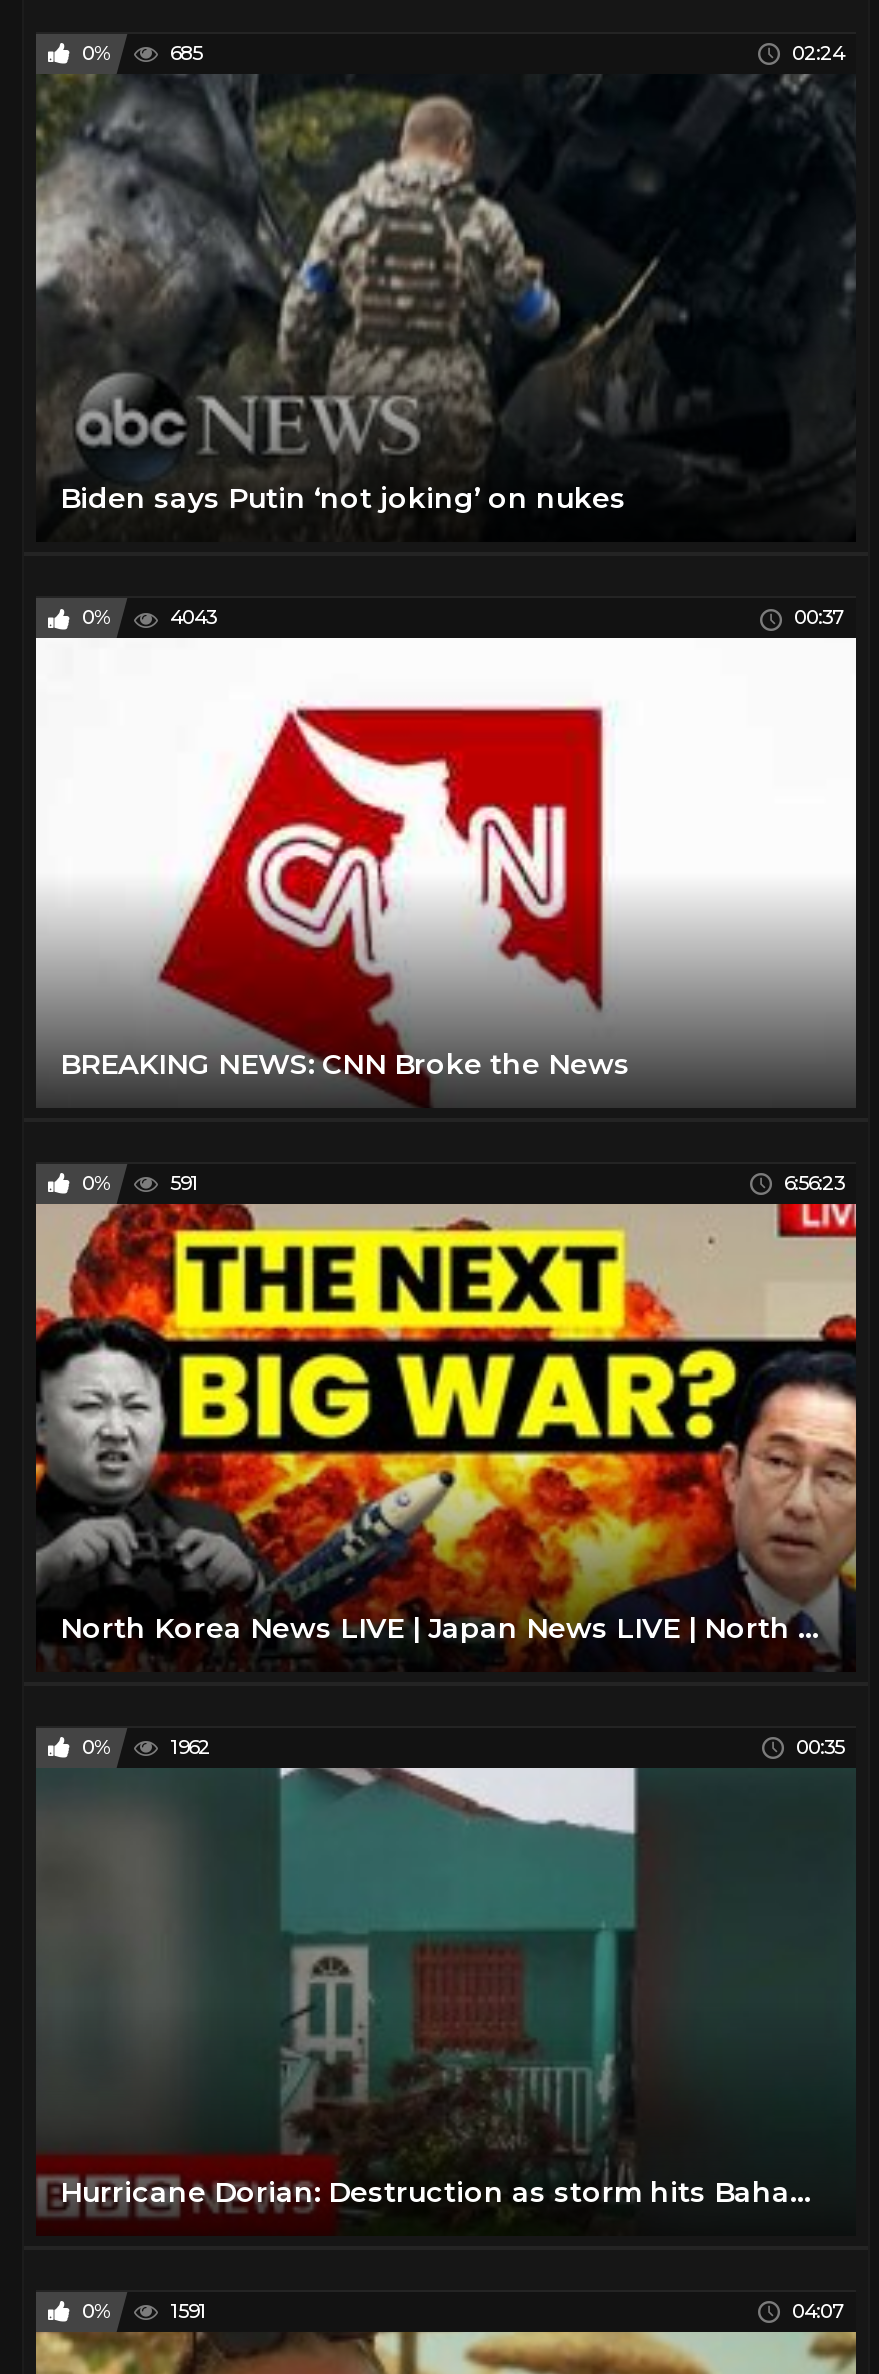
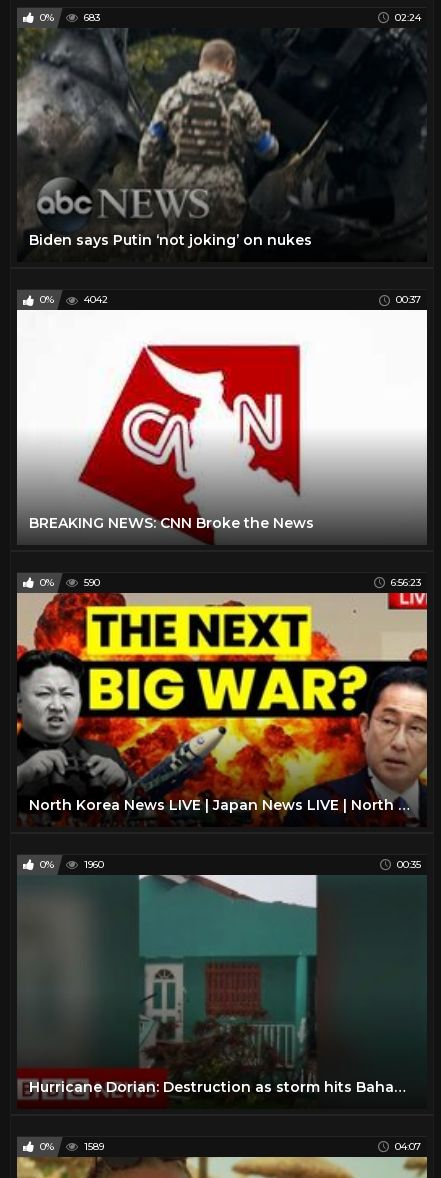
[170,40,202,66] 685 -> [84,11,100,24] 683
[170,605,216,631] 4043 -> [84,293,108,306] 4042
[170,1169,198,1195] 591 -> [84,576,100,589] 590
[170,1734,210,1760] 1962 -> [84,858,104,871] 1960
[170,2298,206,2324] 1591 -> [84,1140,104,1153] 1589

